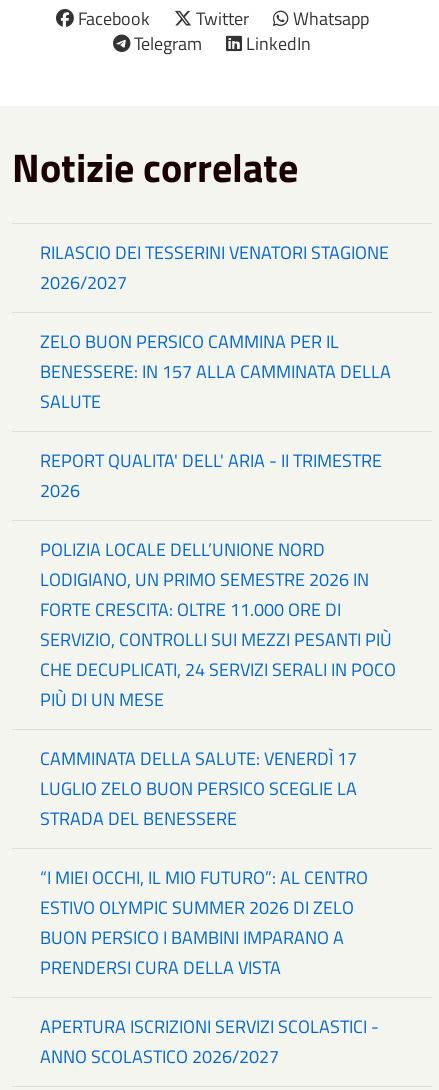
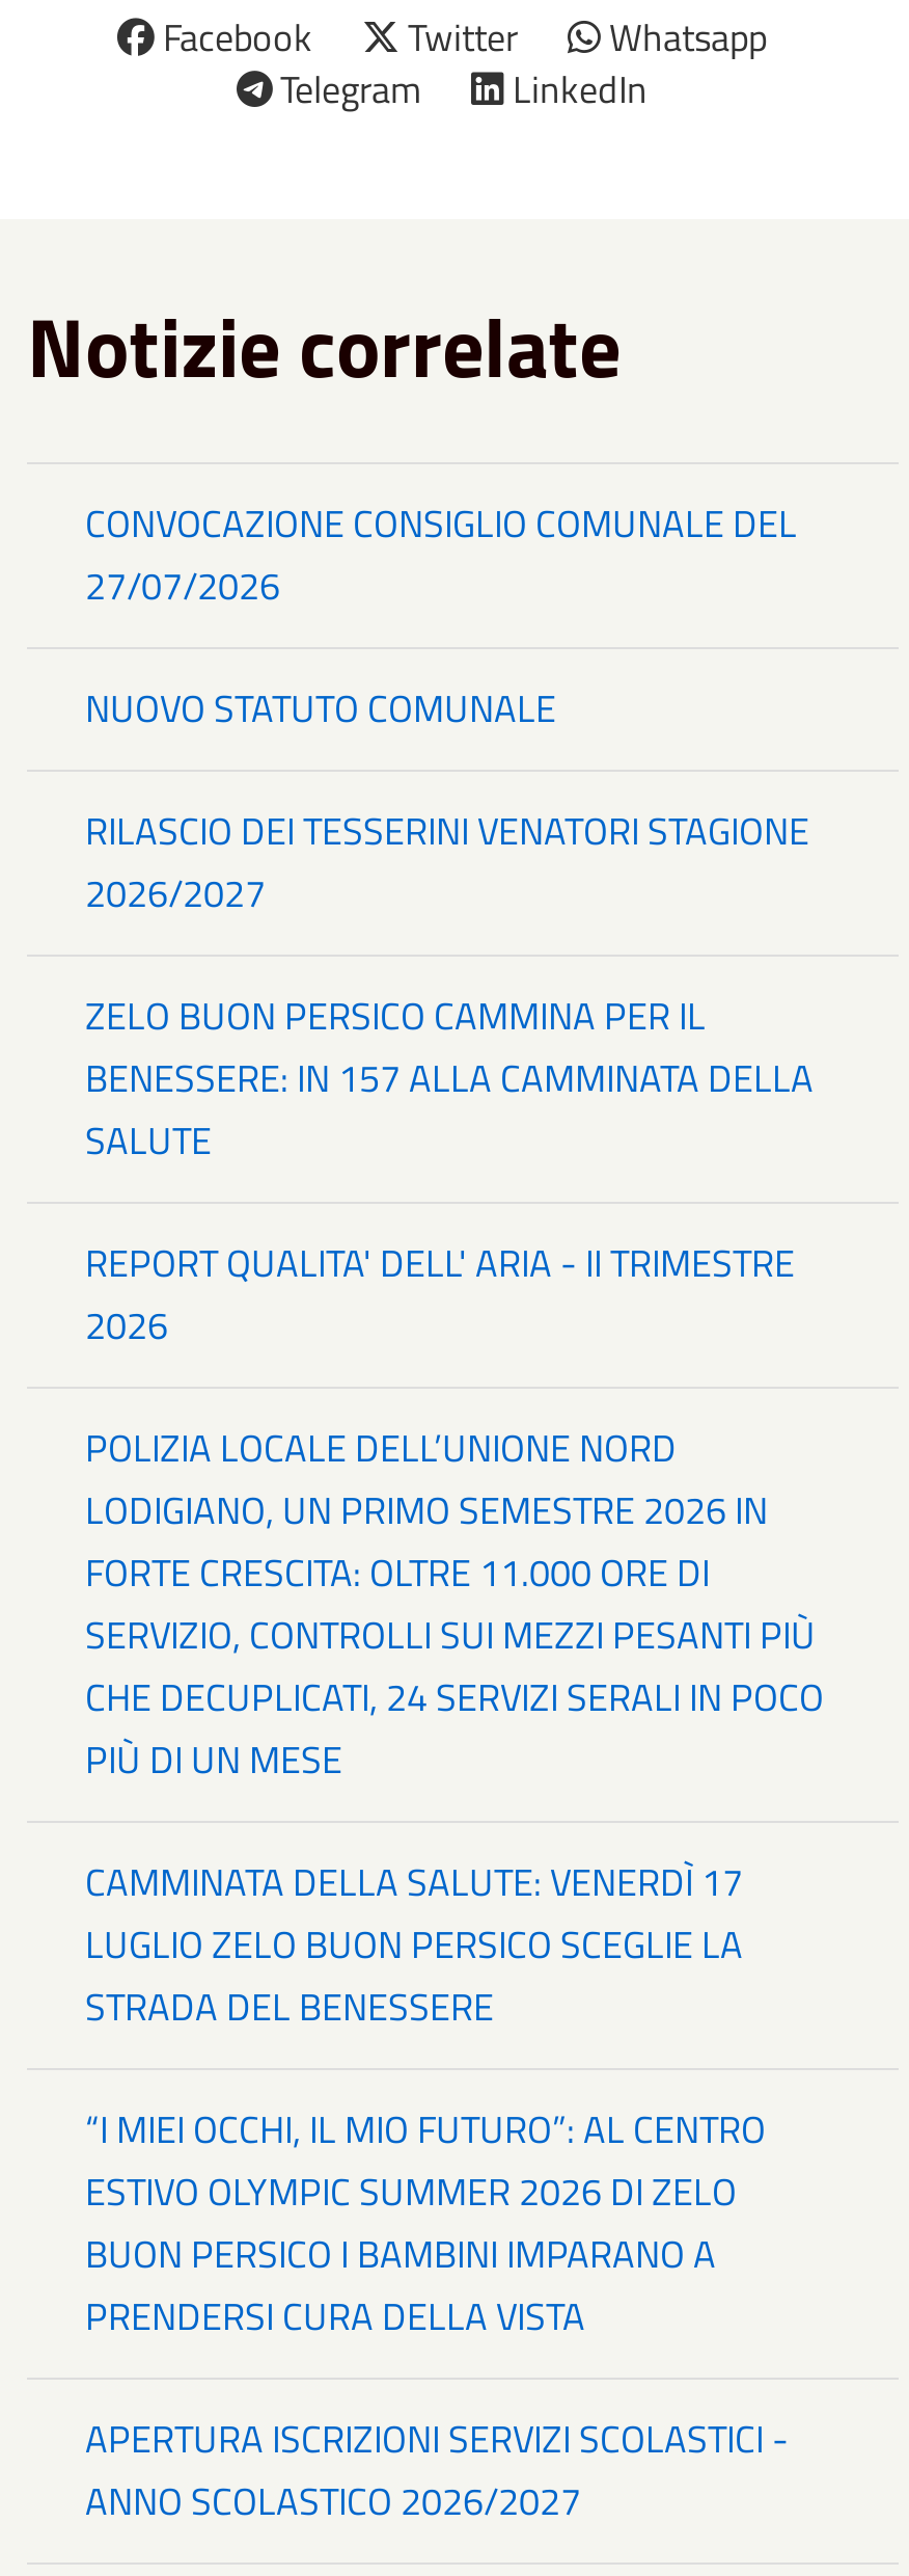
none -> [85,495,797,736] CONVOCAZIONE CONSIGLIO COMUNALE DEL | 27/07/2026 | NUOVO STATUTO COMUNALE

